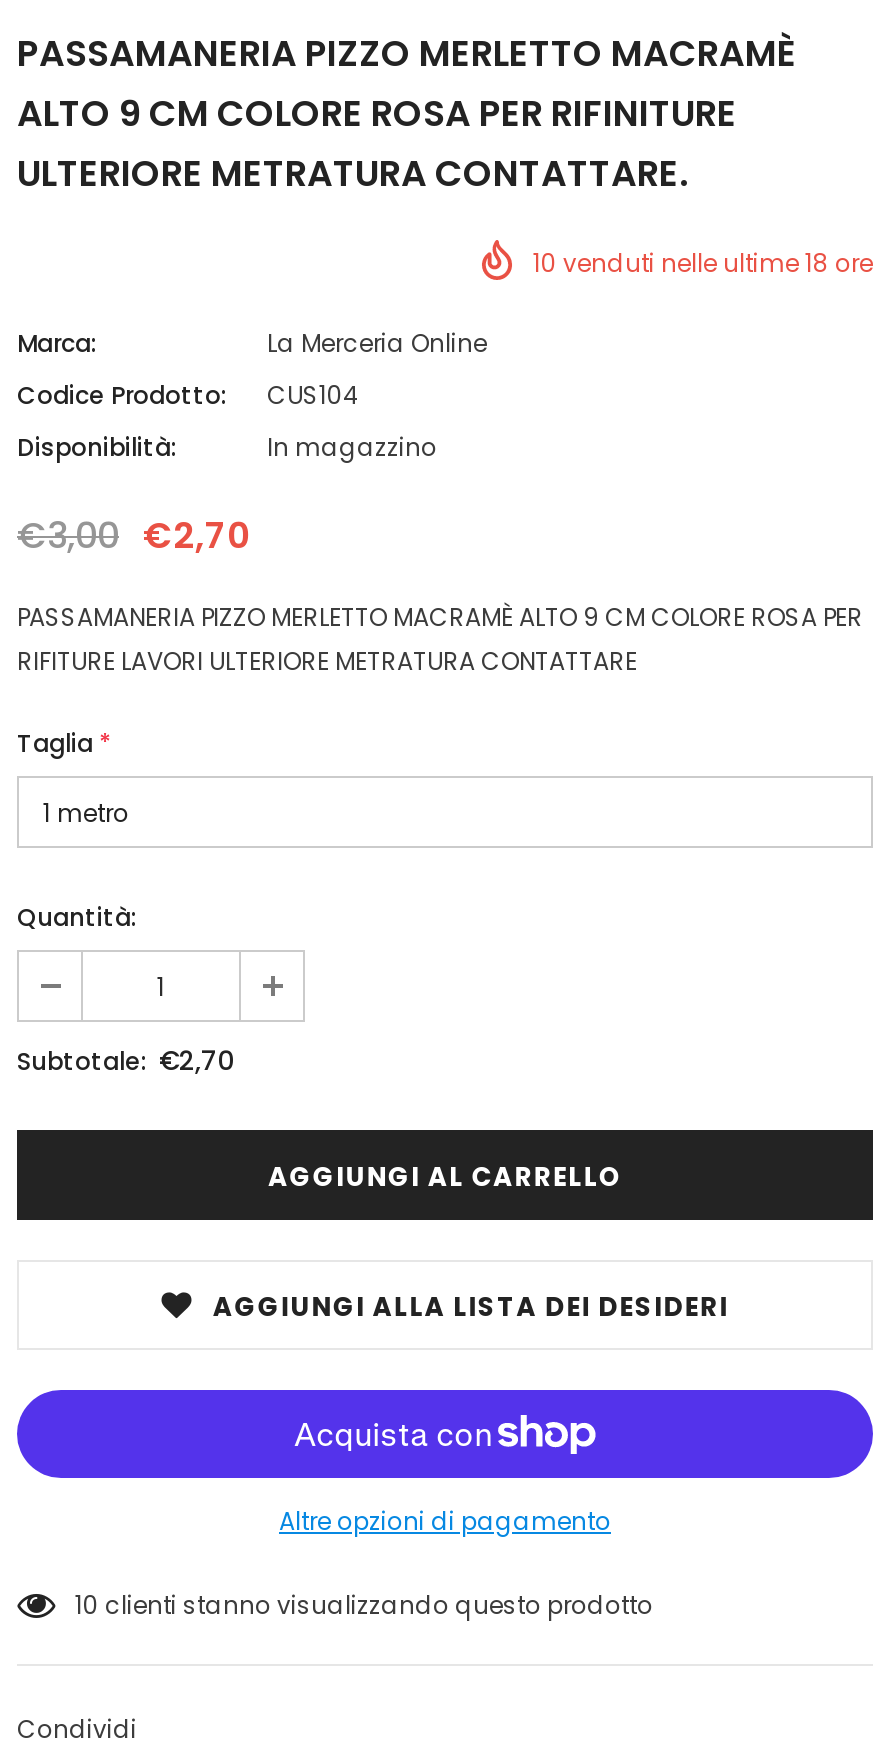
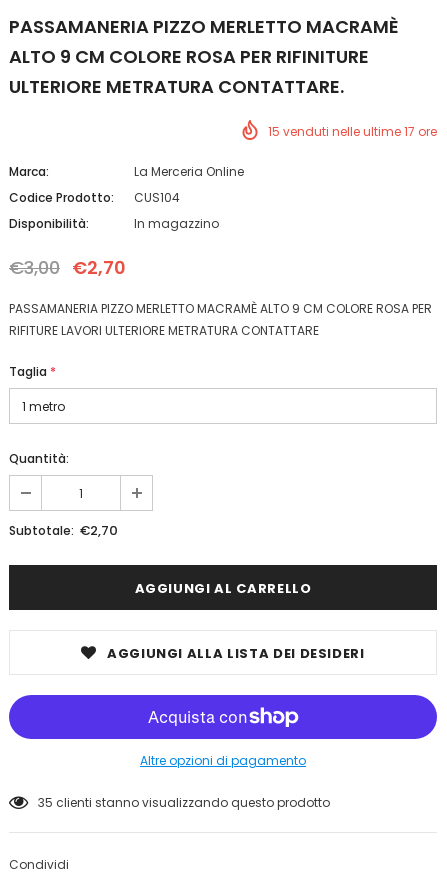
[533,246,873,280] 10 venduti nelle ultime 18 ore -> [268,123,437,140] 15 venduti nelle ultime 17 ore
[75,1588,653,1622] 10 clienti stanno visualizzando questo prodotto -> [38,794,330,811] 35 clienti stanno visualizzando questo prodotto

